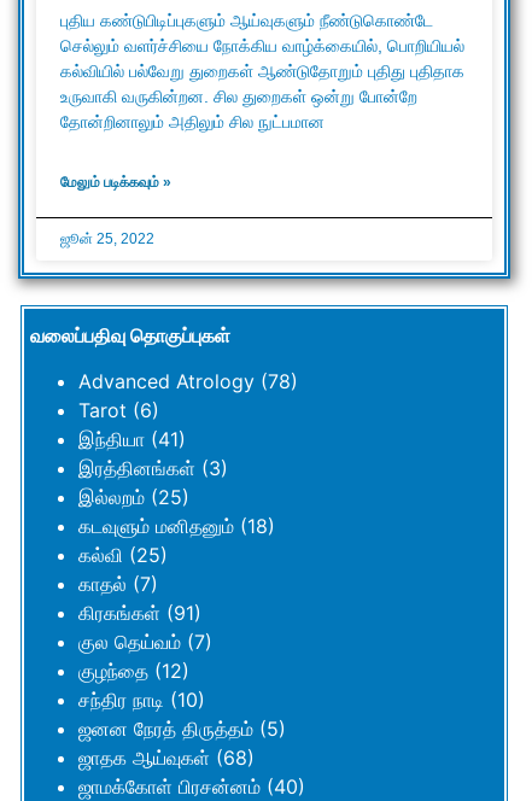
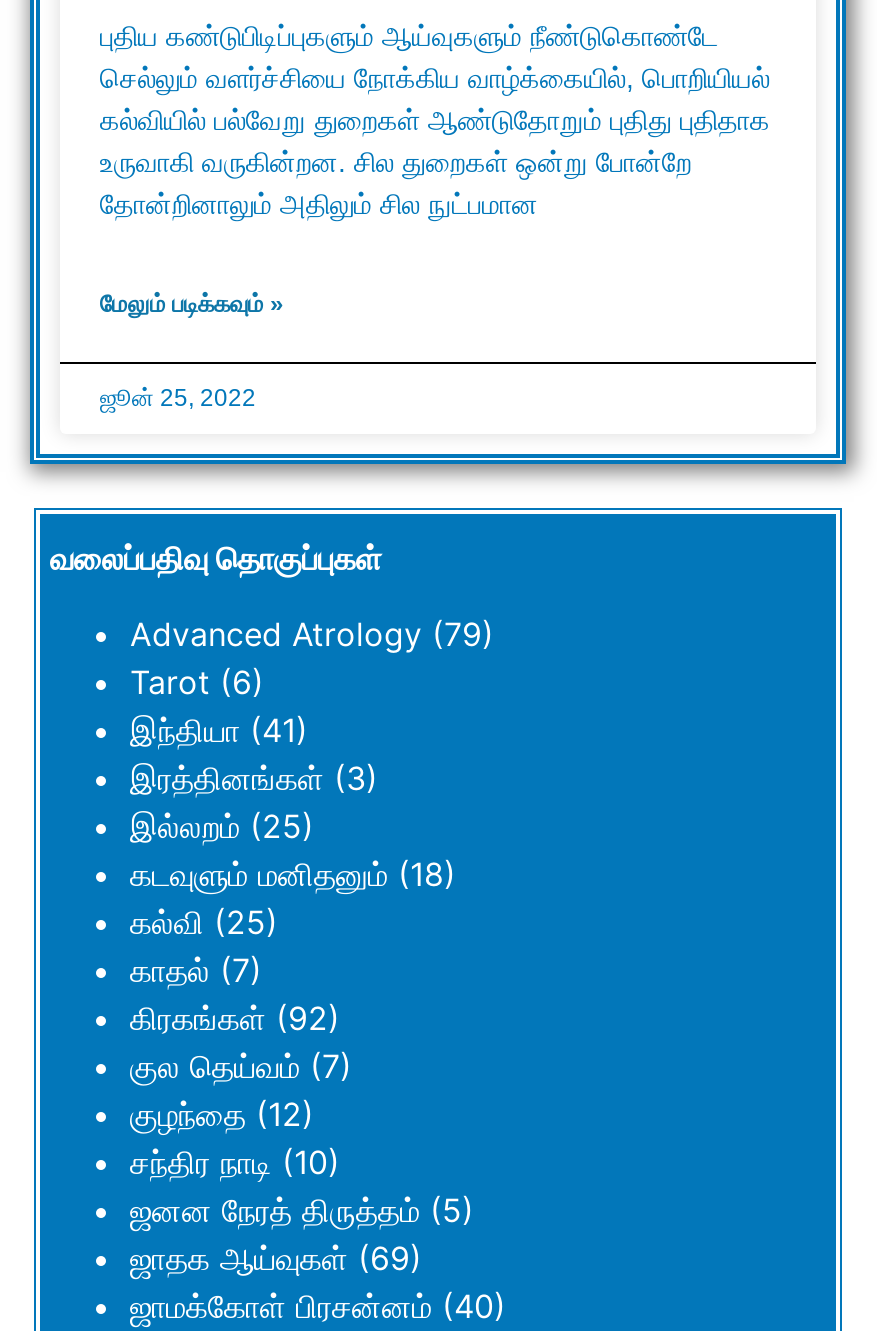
[78,369,298,393] Advanced Atrology (78) -> [130,615,494,655] Advanced Atrology (79)
[78,601,201,625] கிரகங்கள் (91) -> [130,999,340,1039] கிரகங்கள் (92)
[78,746,255,770] ஜாதக ஆய்வுகள் (68) -> [130,1239,422,1279] ஜாதக ஆய்வுகள் (69)

